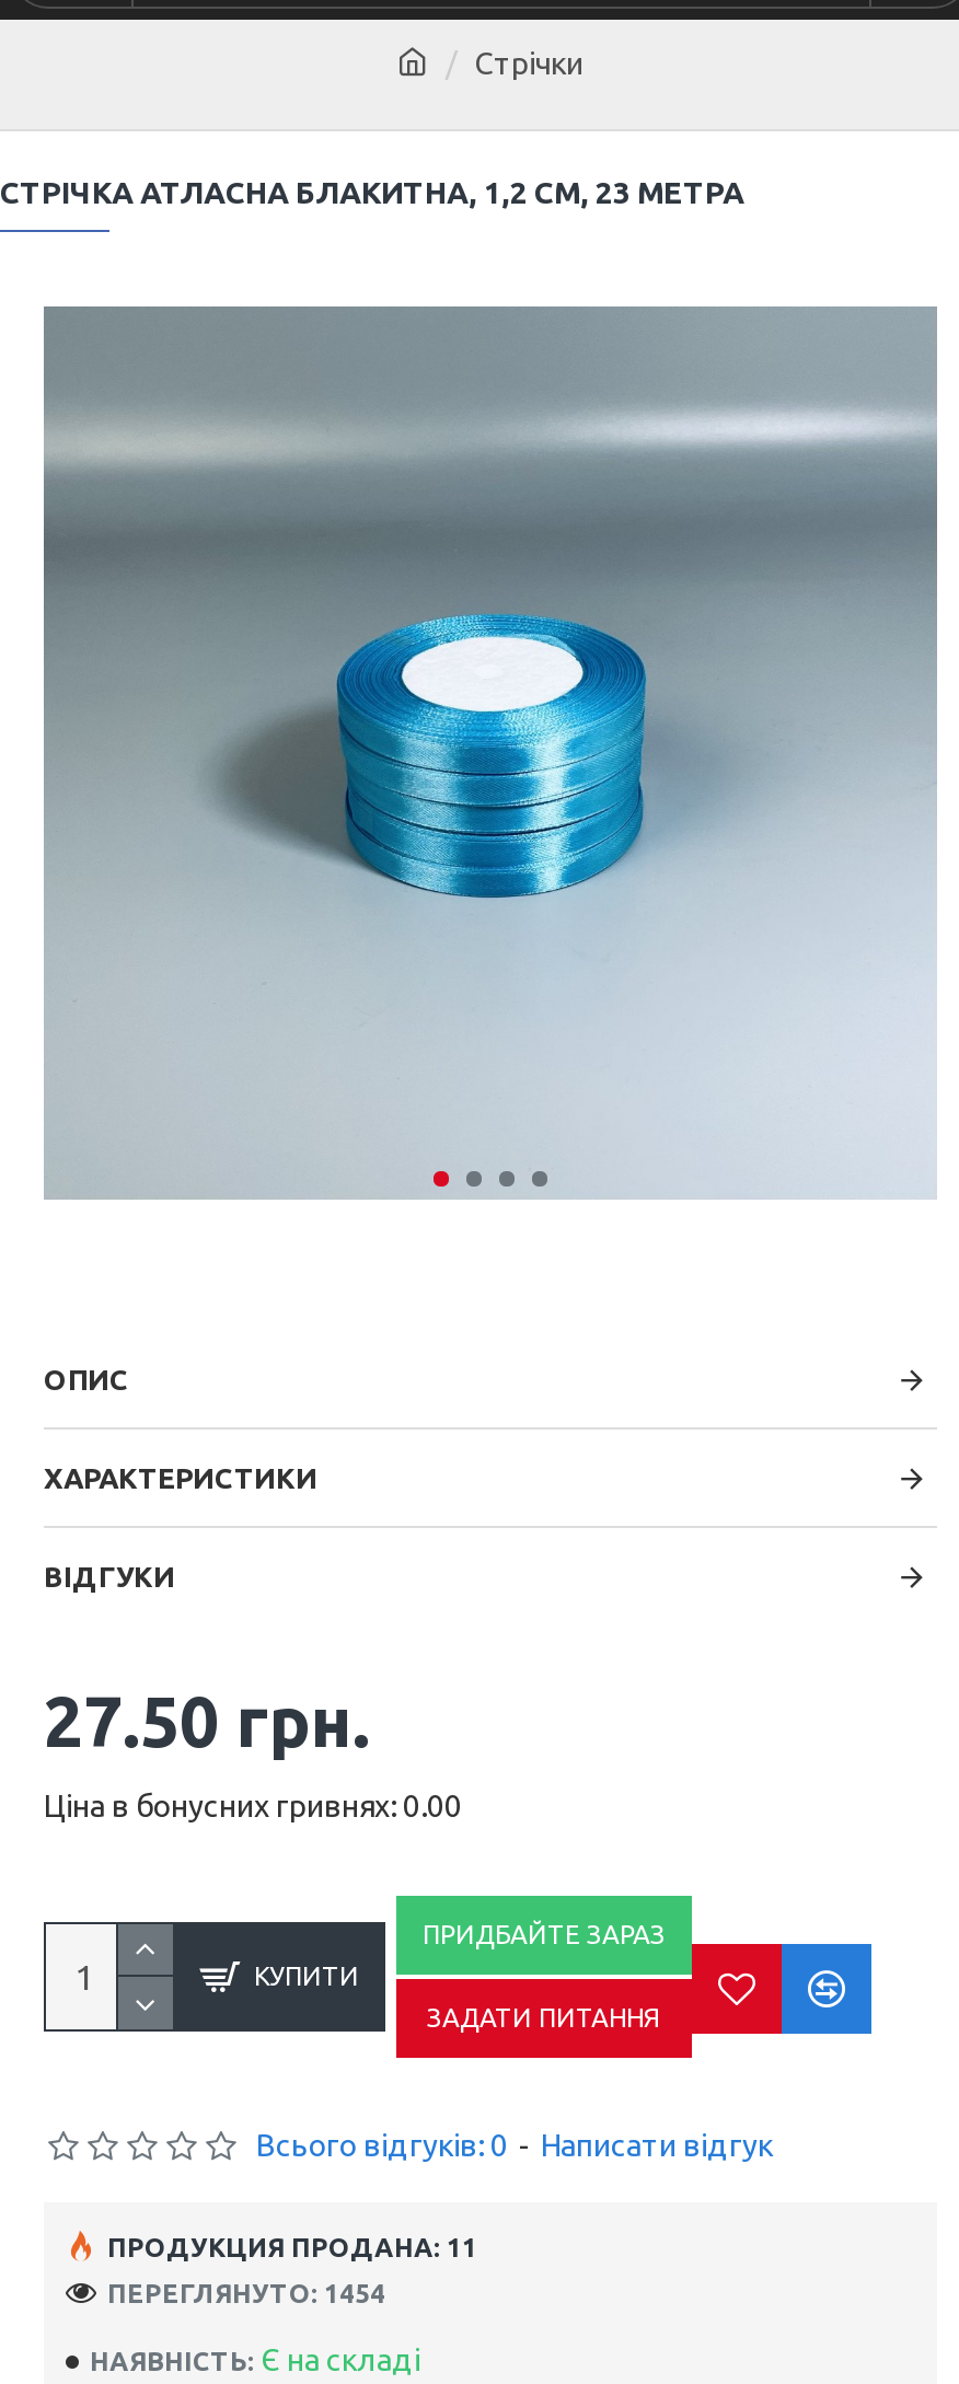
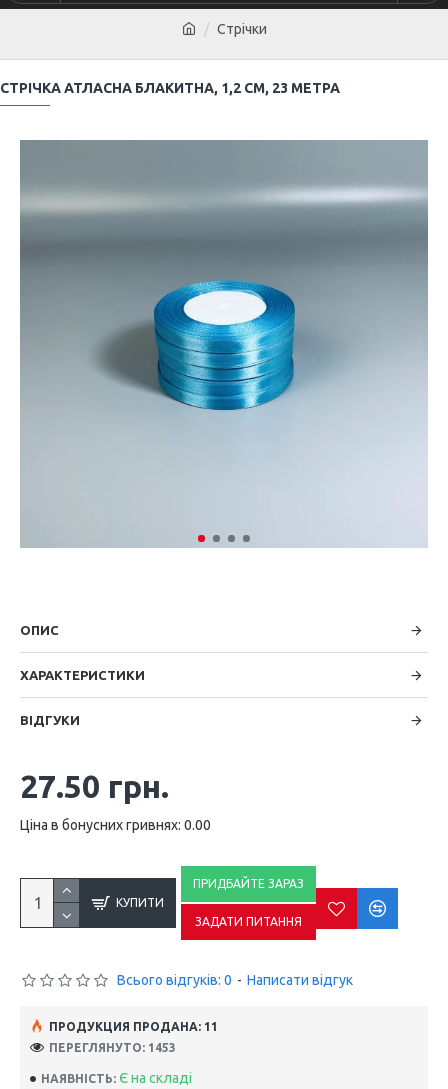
[107,2278,385,2306] ПЕРЕГЛЯНУТО: 1454 -> [49,1040,176,1053] ПЕРЕГЛЯНУТО: 1453

